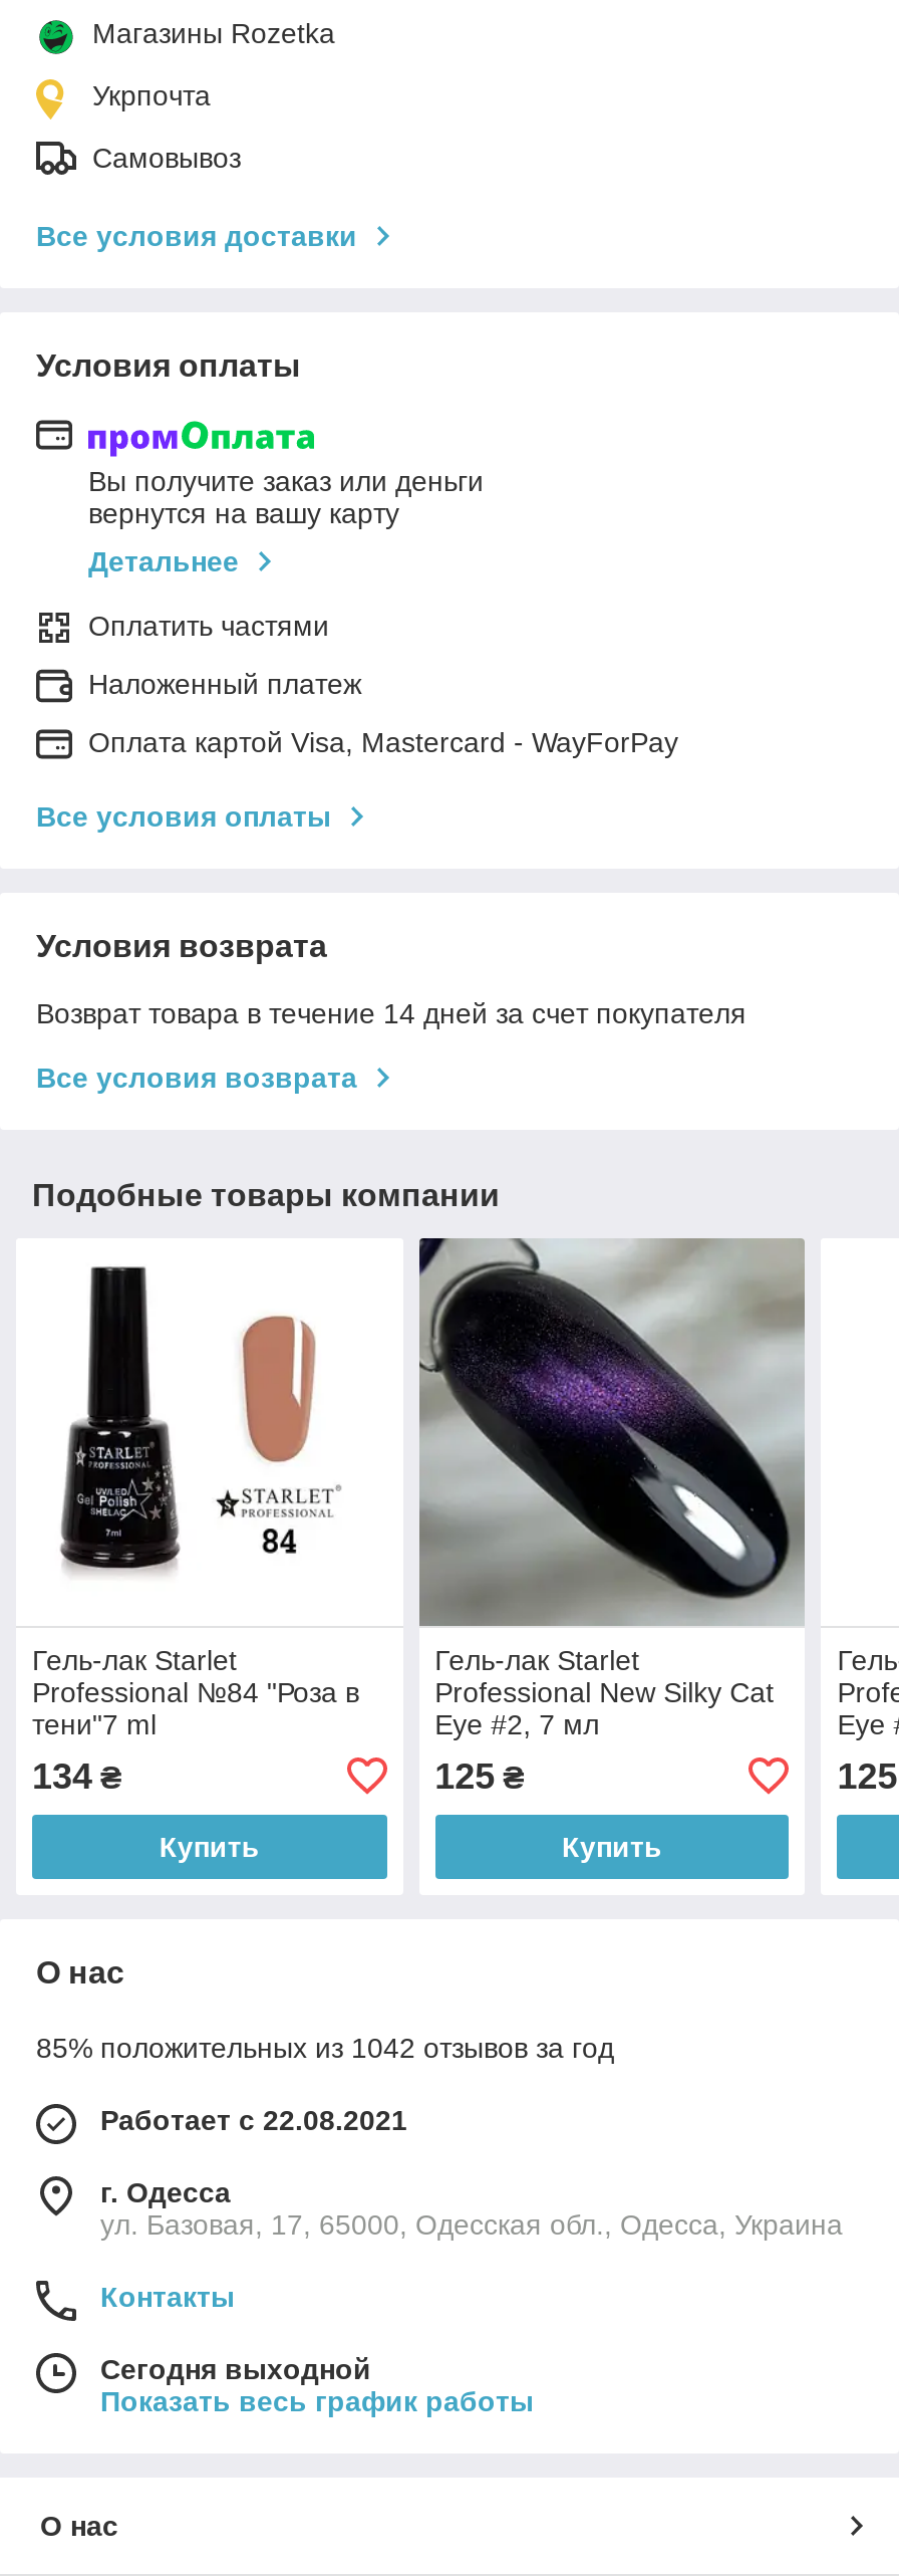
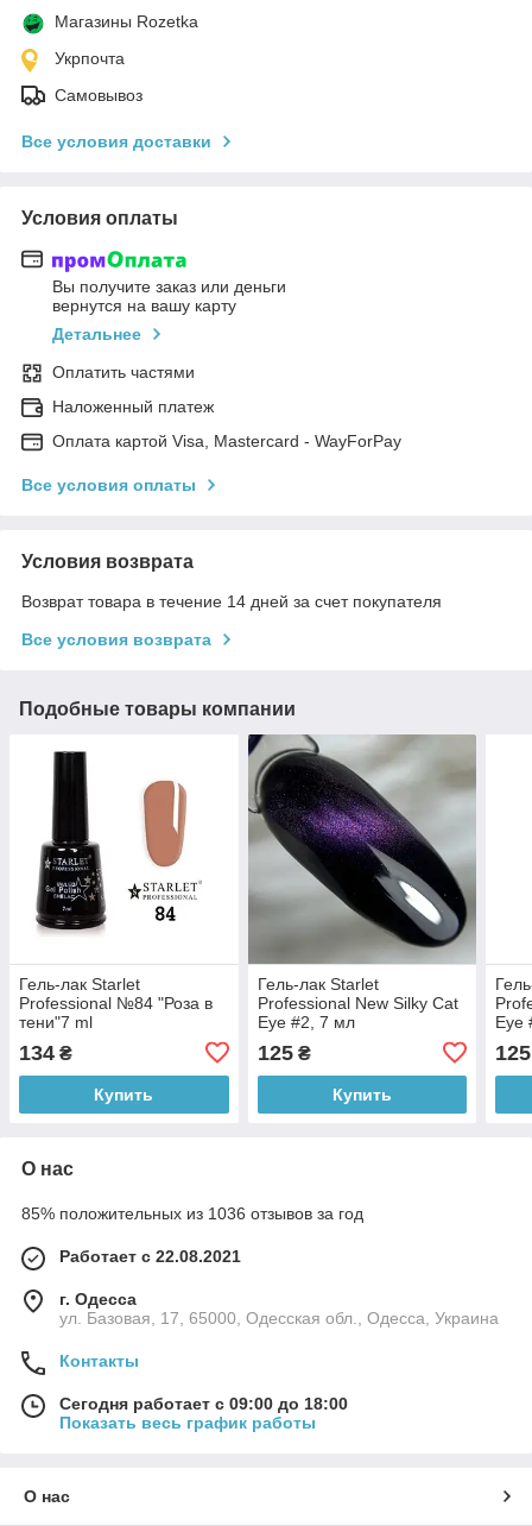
[36,2031,614,2063] 85% положительных из 1042 отзывов за год -> [21,1204,363,1223] 85% положительных из 1036 отзывов за год
[100,2353,371,2385] Сегодня выходной -> [59,1394,348,1413] Сегодня работает с 09:00 до 18:00

